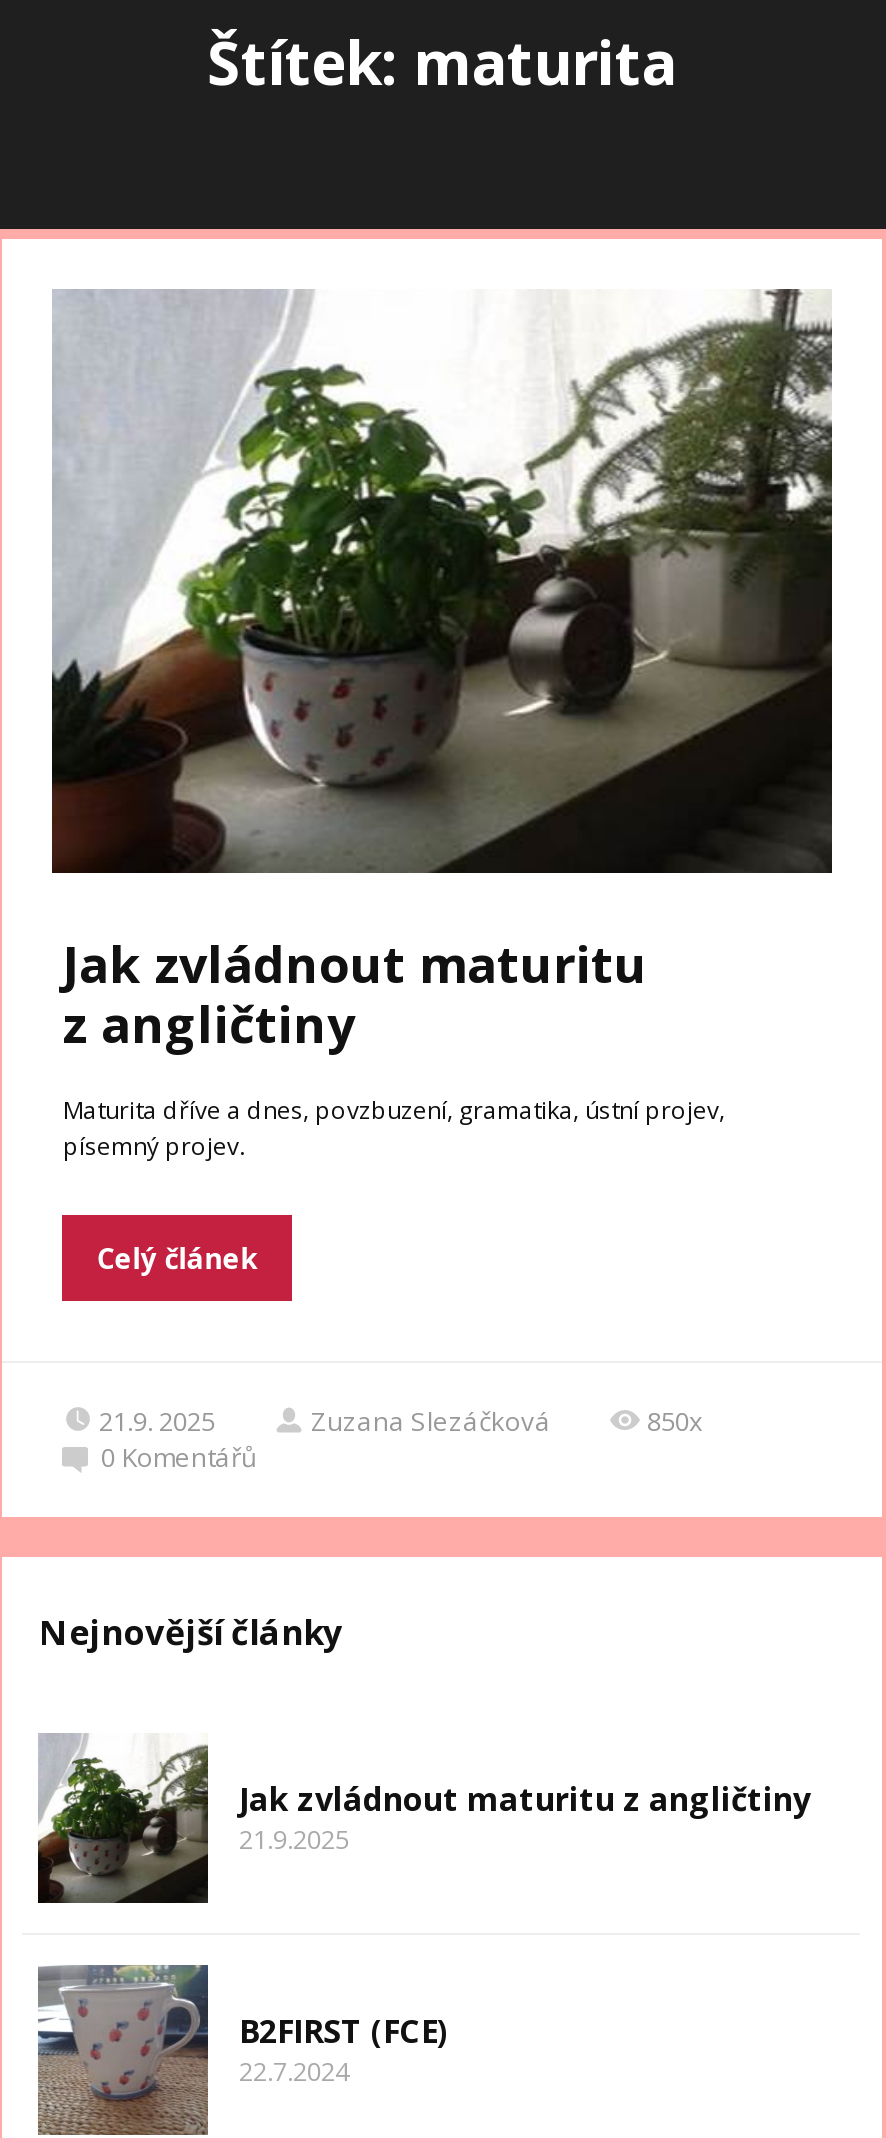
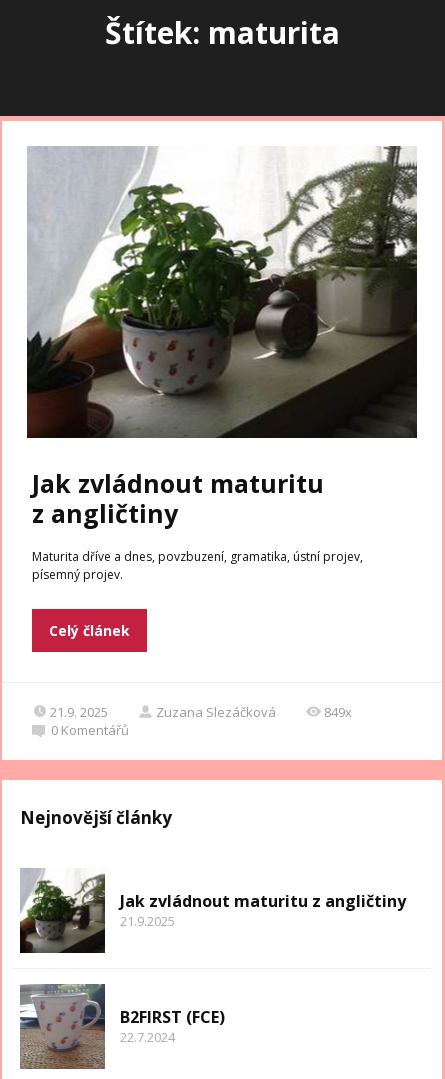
[647,1402,703,1438] 850x -> [324,703,352,721] 849x

